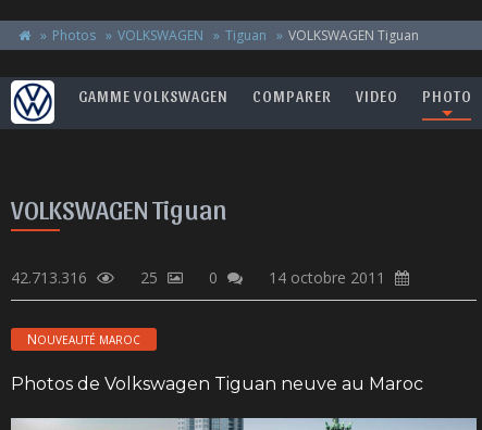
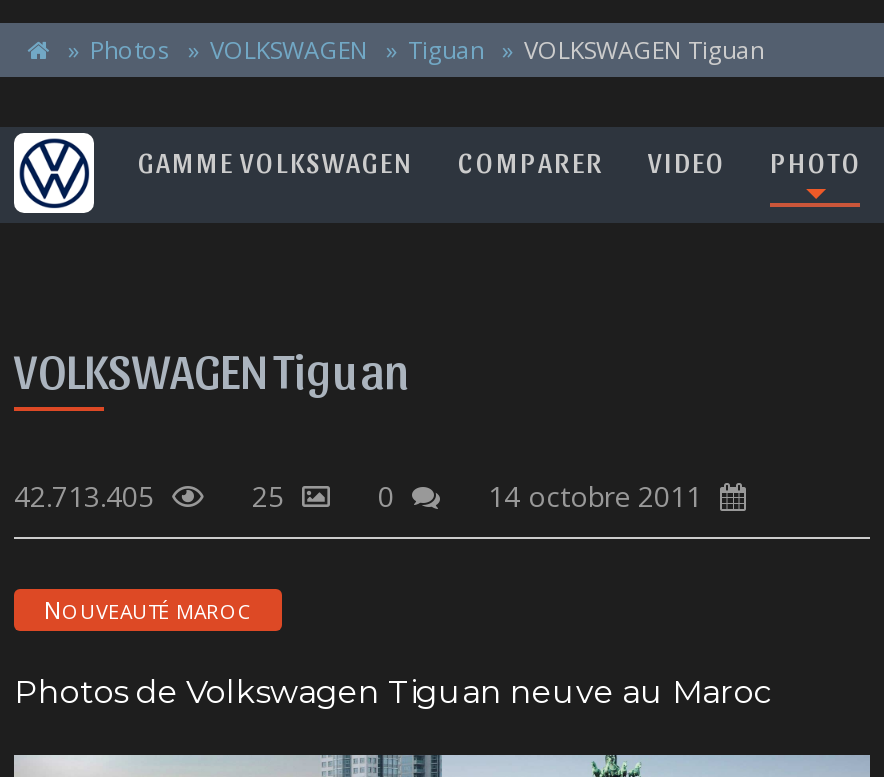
[11,267,91,288] 42.713.316 -> [14,477,162,515] 42.713.405

